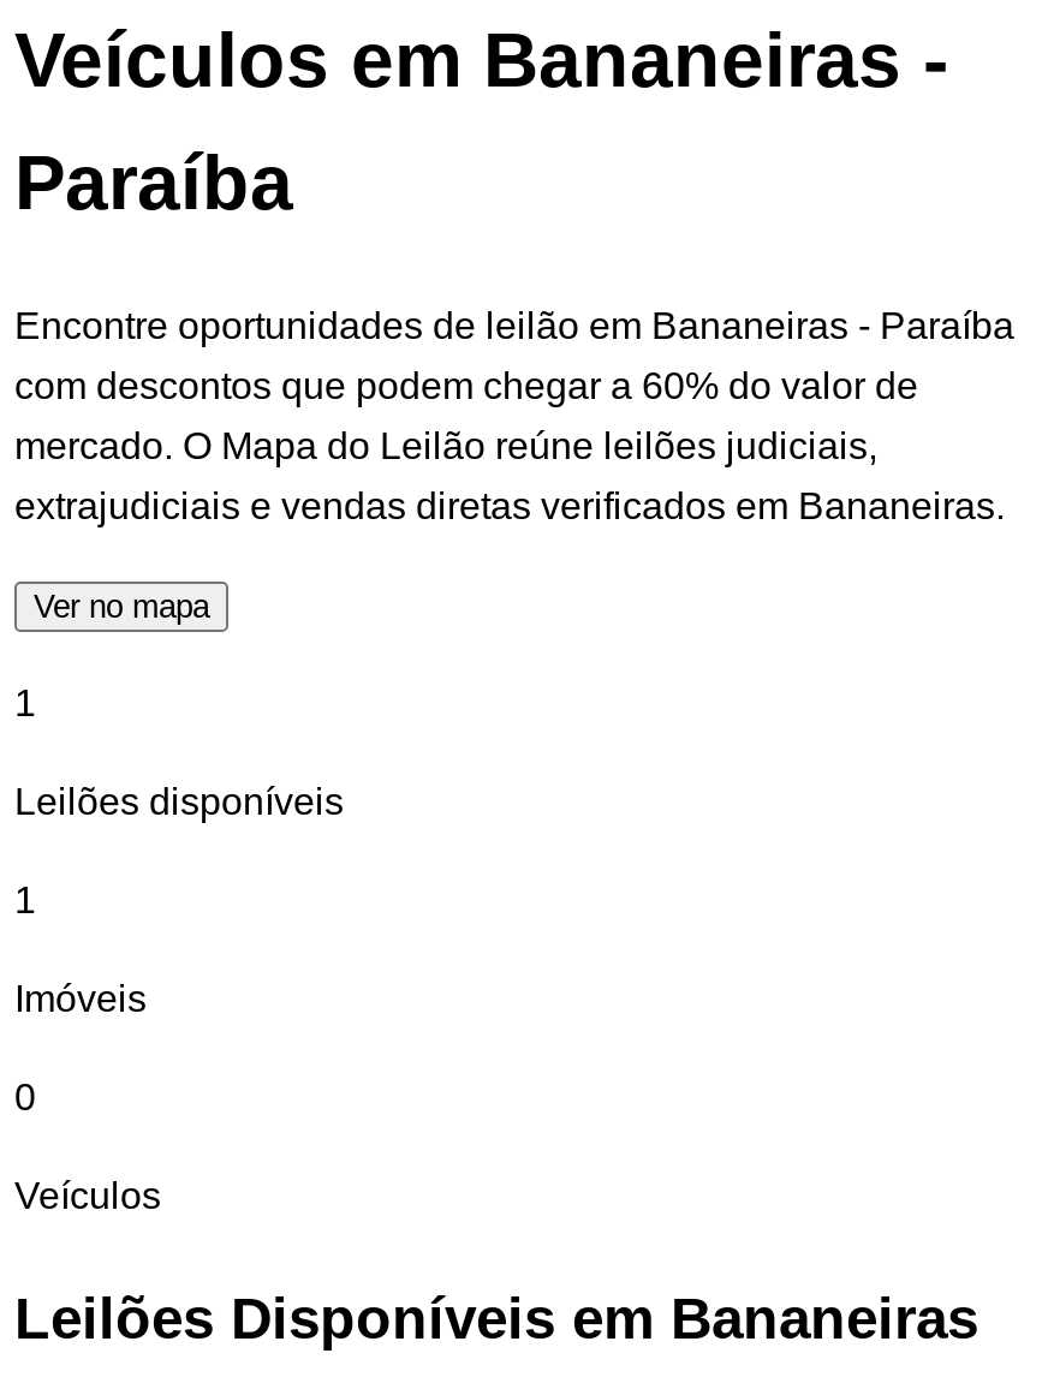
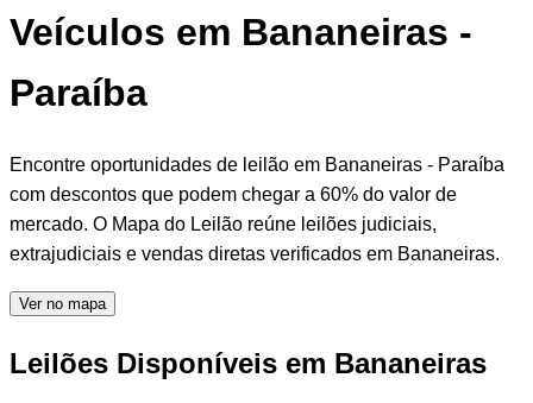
[14,683,344,1217] 1 | Leilões disponíveis | 1 | Imóveis | 0 | Veículos -> none

